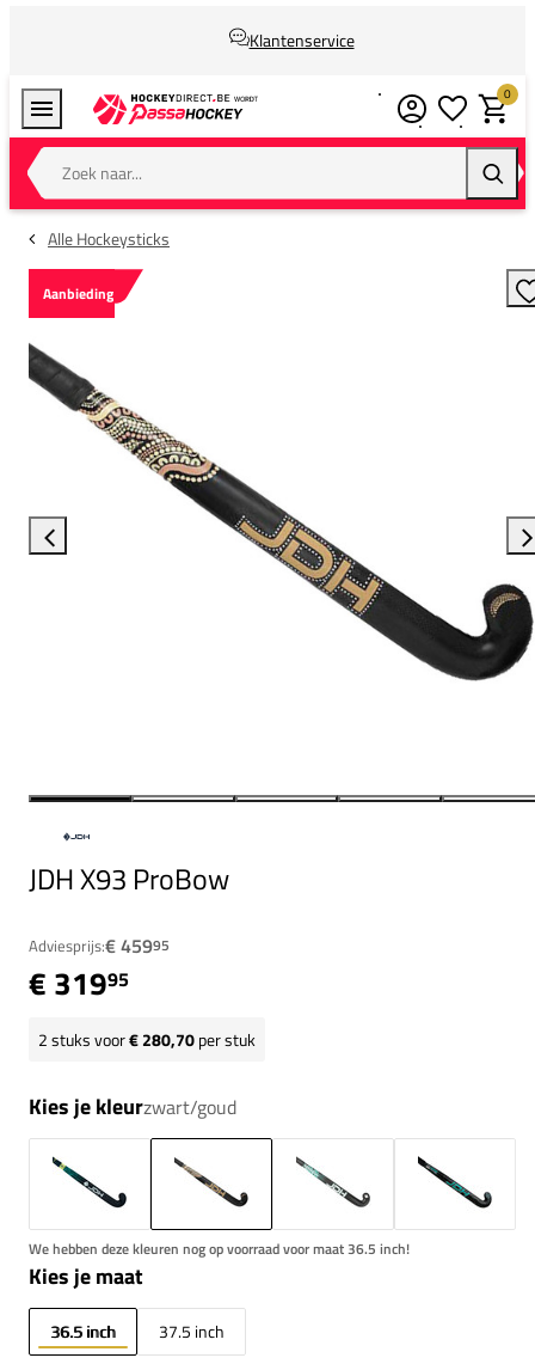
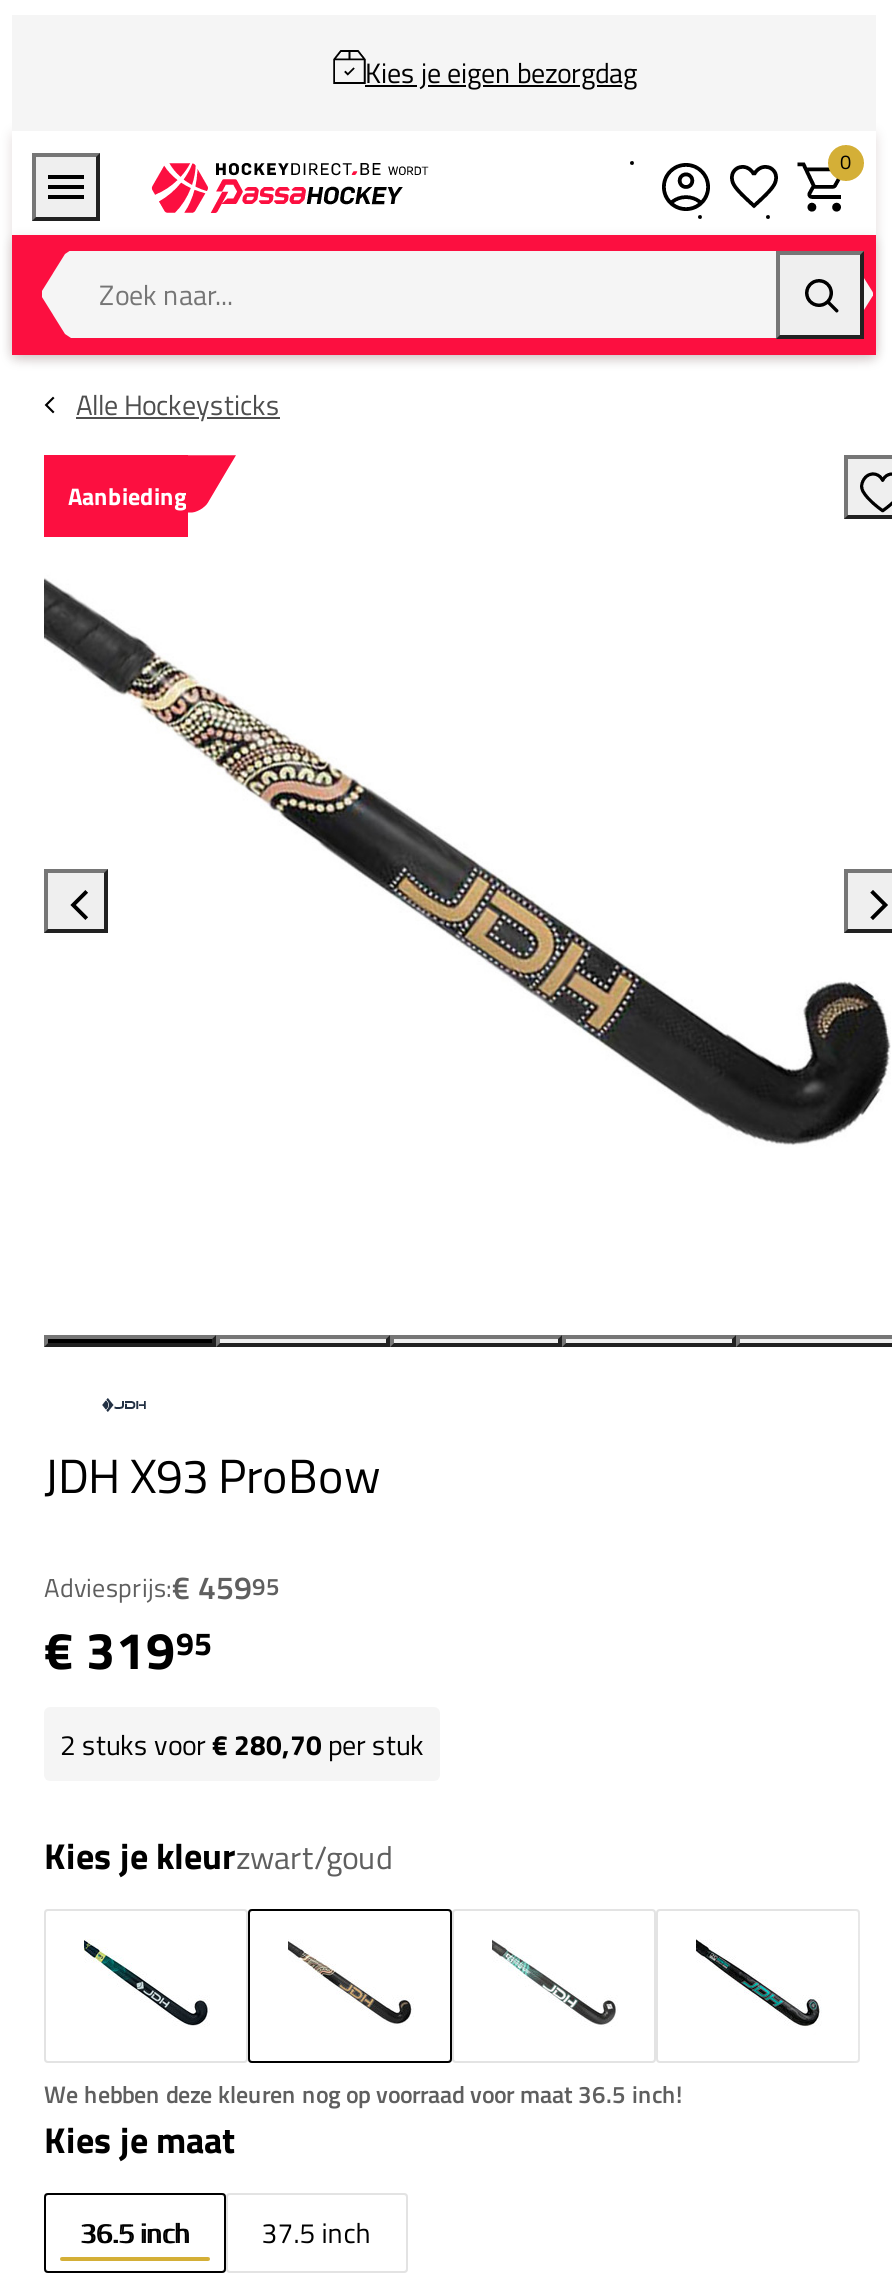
[249,27,354,53] Klantenservice -> [365,51,637,93] Kies je eigen bezorgdag

